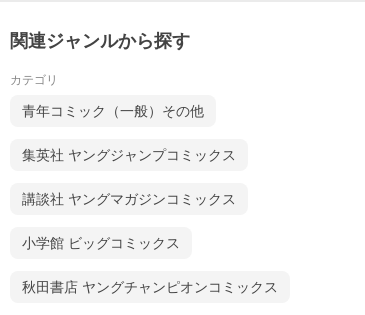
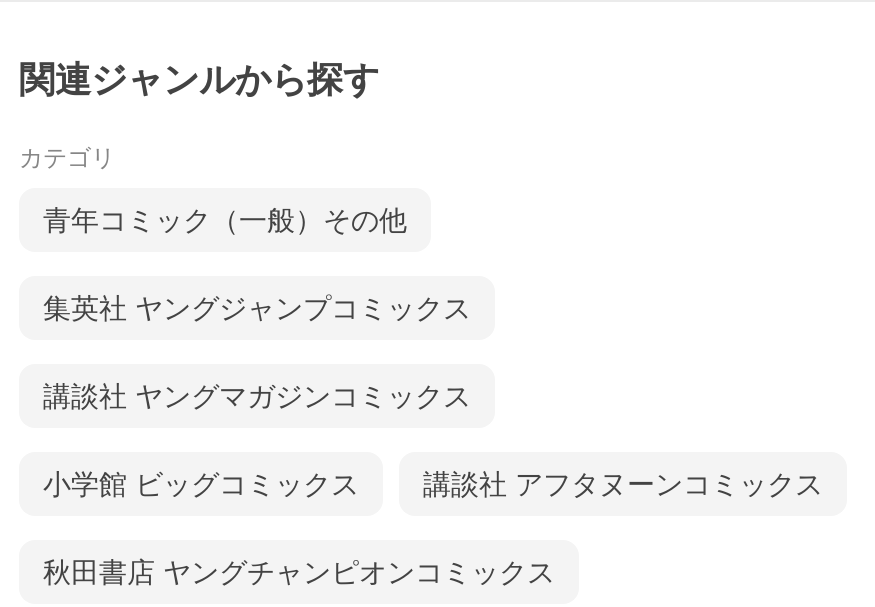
none -> [423,468,823,500] 講談社 アフタヌーンコミックス

